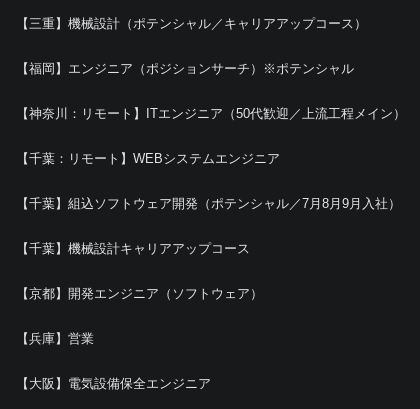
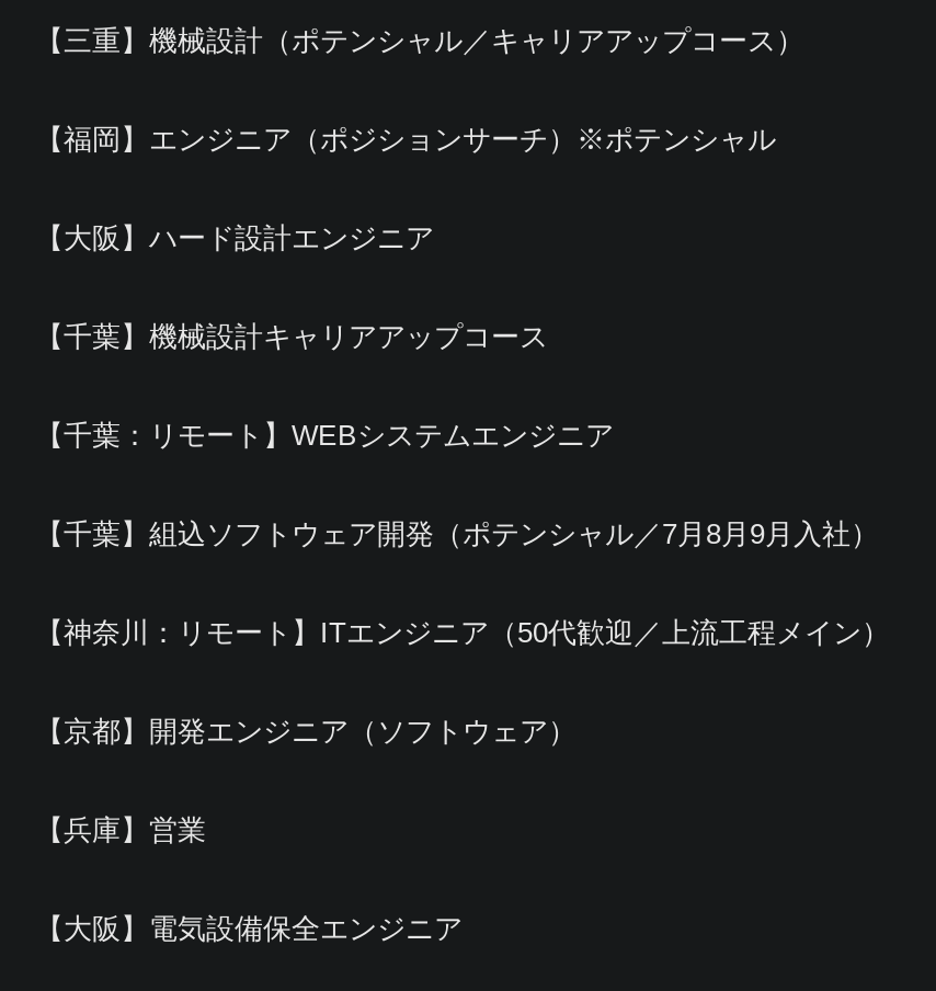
none -> [35,221,434,254] 【大阪】ハード設計エンジニア
moved [16,106,406,121] -> [35,616,890,649]: 【神奈川：リモート】ITエンジニア（50代歓迎／上流工程メイン）
moved [16,241,250,256] -> [35,320,548,353]: 【千葉】機械設計キャリアアップコース

